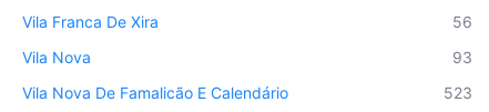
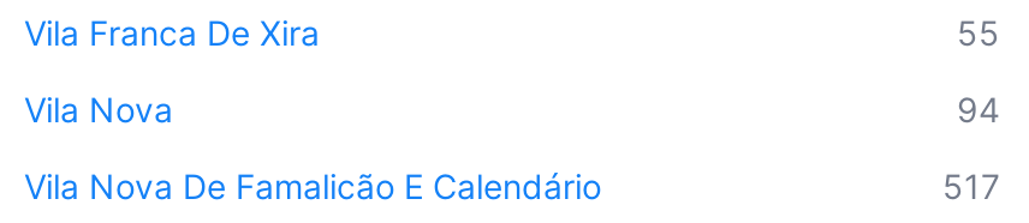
[452,12,472,31] 56 -> [957,11,1000,52] 55
[452,47,472,66] 93 -> [957,88,1000,129] 94
[444,83,472,102] 523 -> [942,164,1000,205] 517

